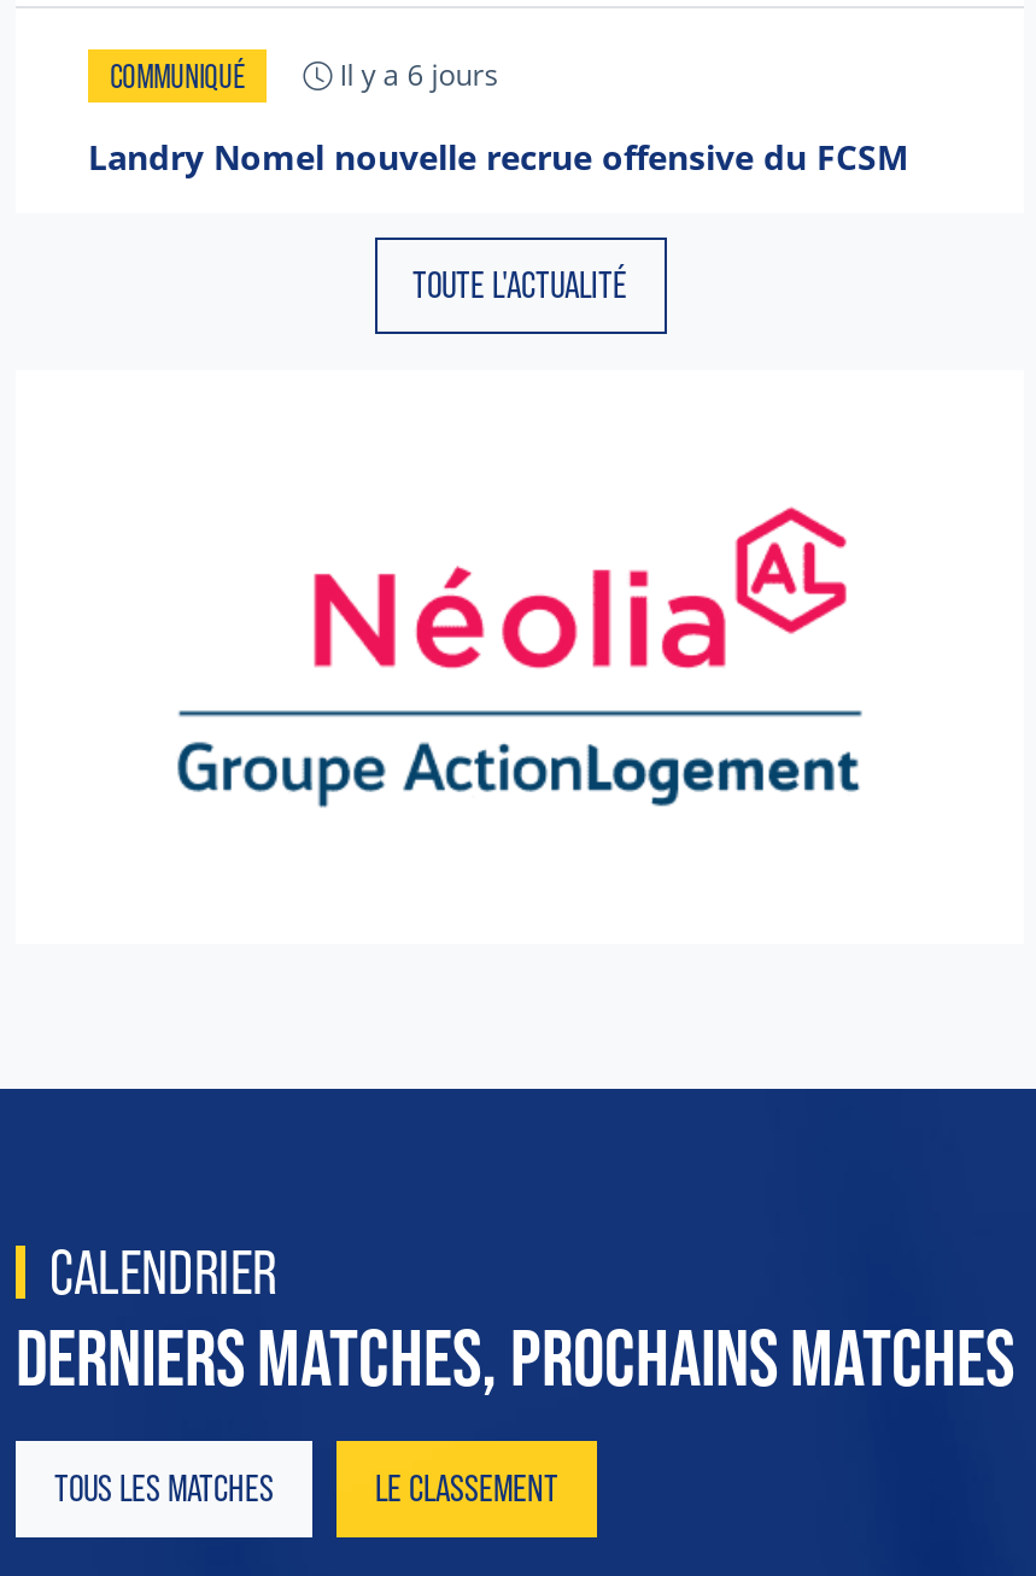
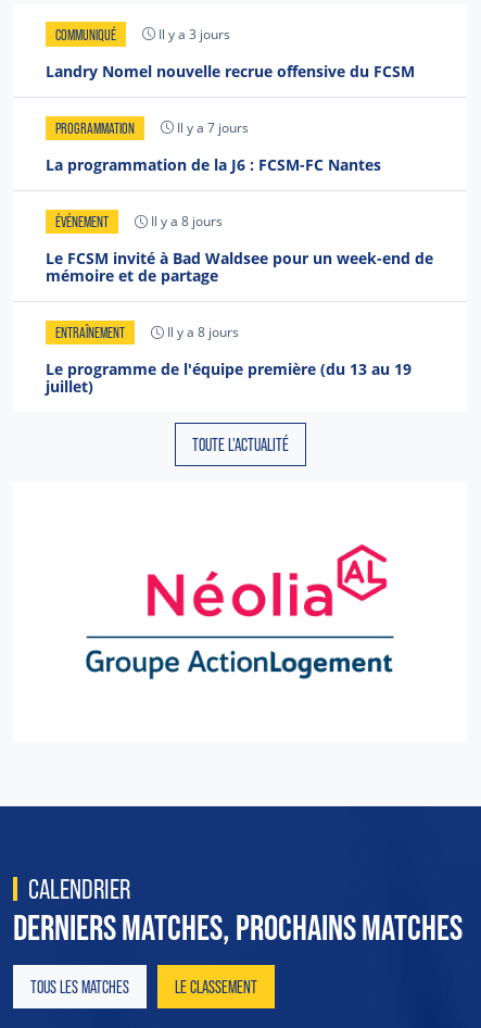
[332,55,499,93] Il y a 6 jours -> [155,25,230,42] Il y a 3 jours
none -> [46,118,433,397] PROGRAMMATION | Il y a 7 jours | La programmation de la J6 : FCSM-FC Nantes | ÉVÉNEMENT | Il y a 8 jours | Le FCSM invité à Bad Waldsee pour un week-end de | mémoire et de partage | ENTRAÎNEMENT | Il y a 8 jours | Le programme de l'équipe première (du 13 au 19 | juillet)

